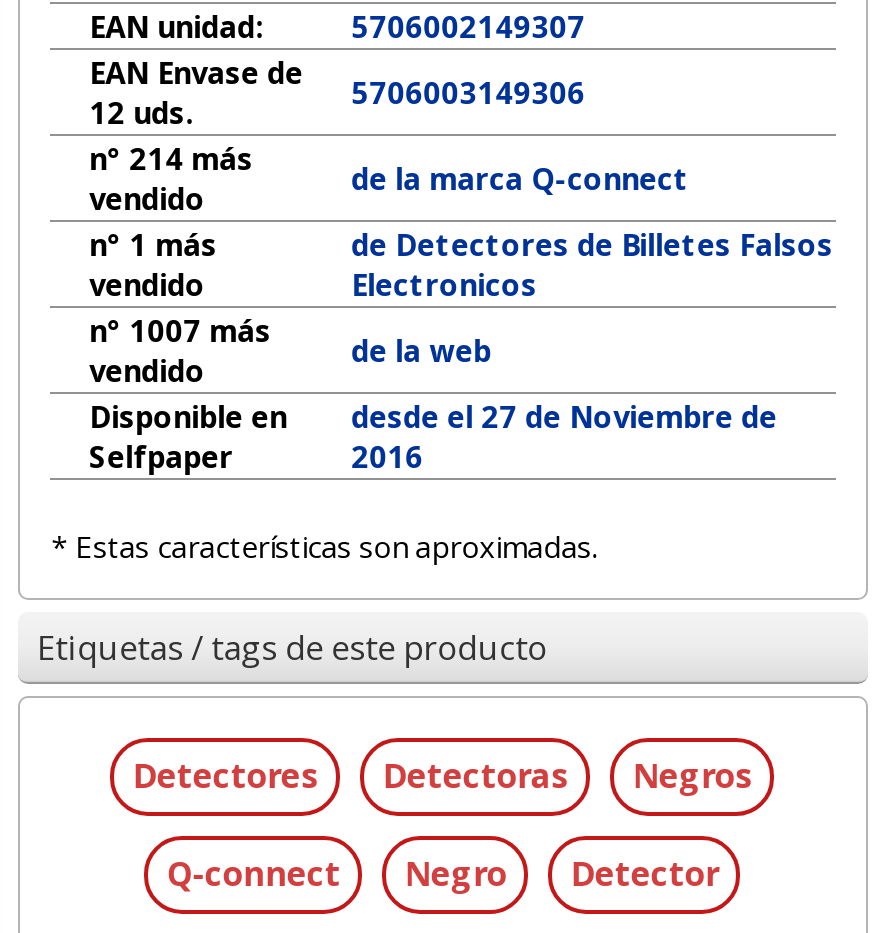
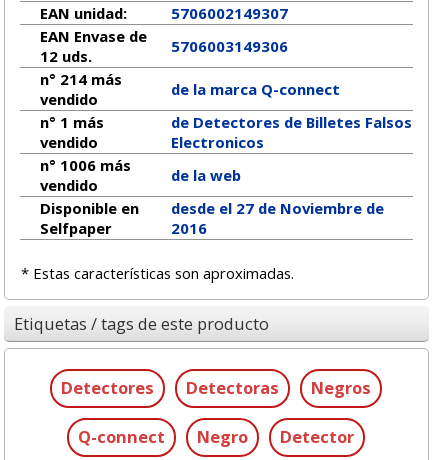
[89,311,491,371] n° 1007 más de la web -> [40,155,241,185] n° 1006 más de la web

